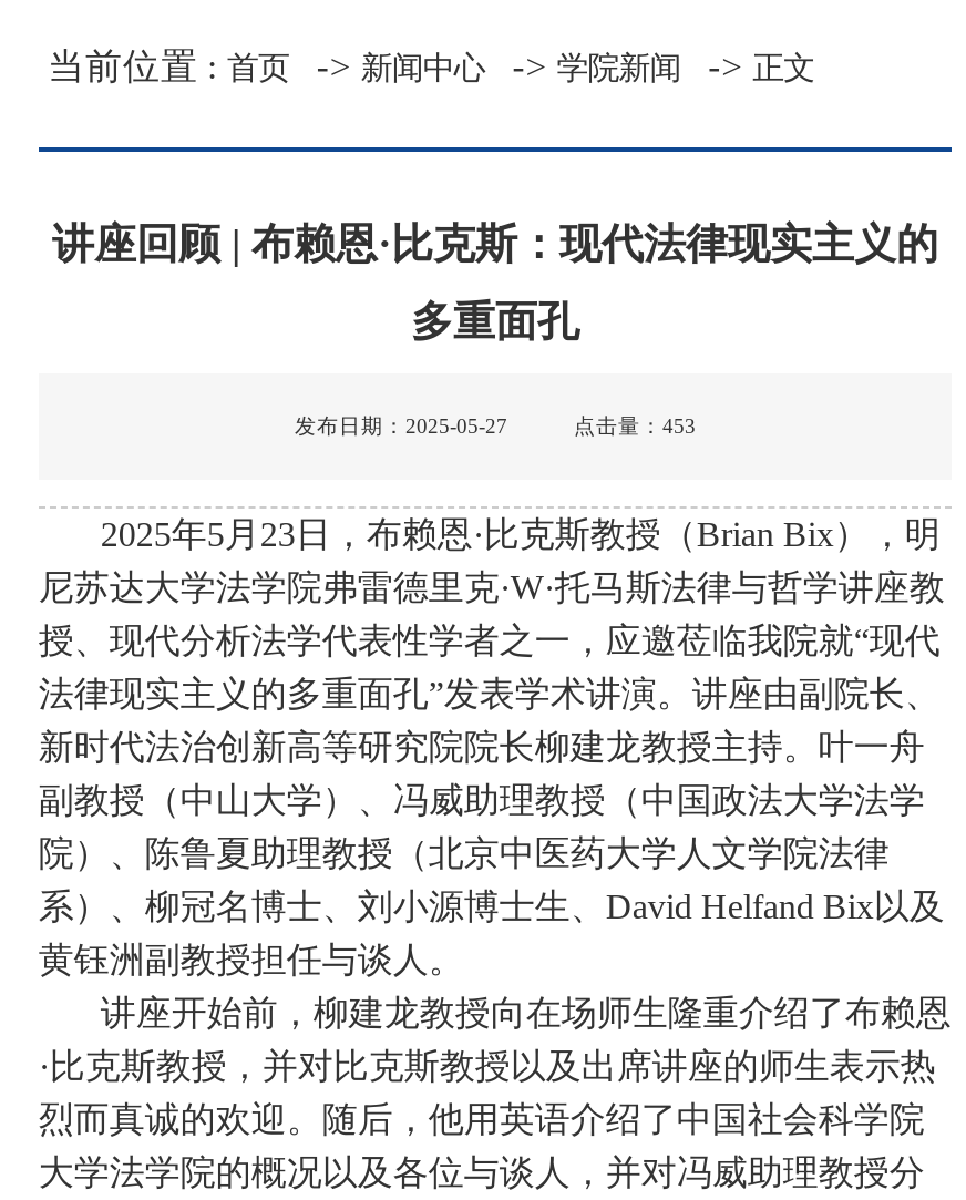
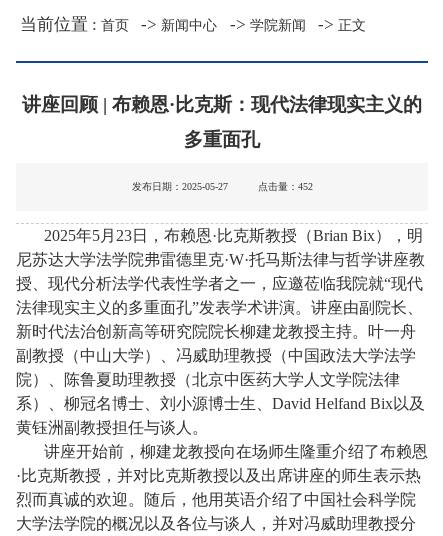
[295,413,696,438] 发布日期：2025-05-27 点击量：453 -> [131,181,312,192] 发布日期：2025-05-27 点击量：452

